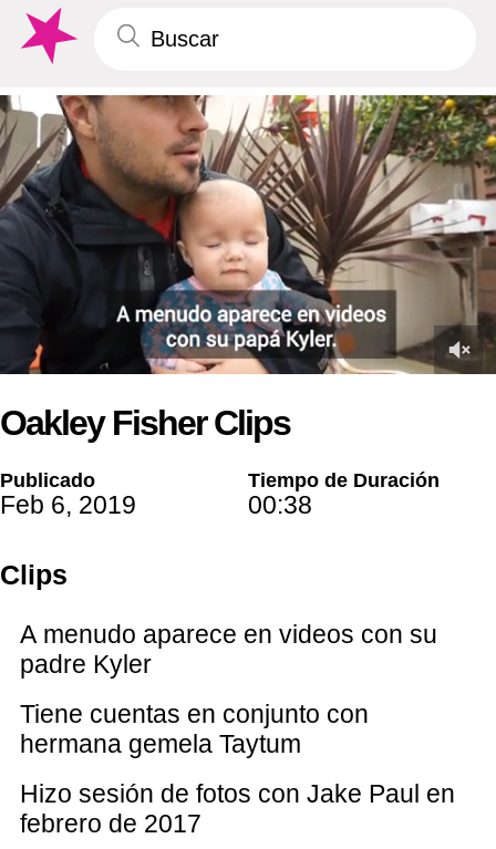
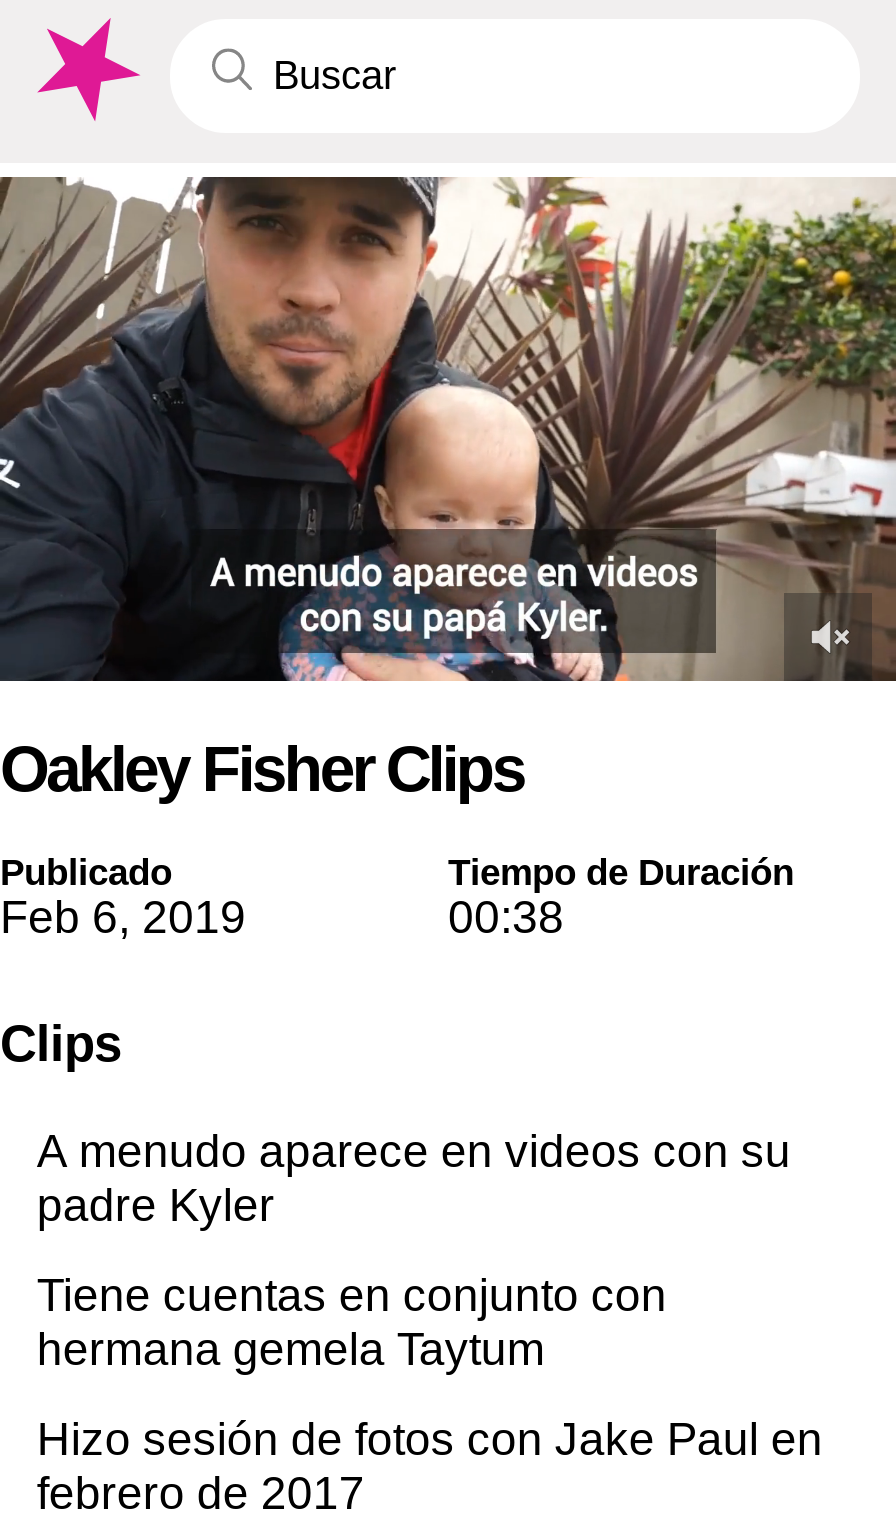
[3,94,493,375] [image] -> [6,175,890,683] [image]

